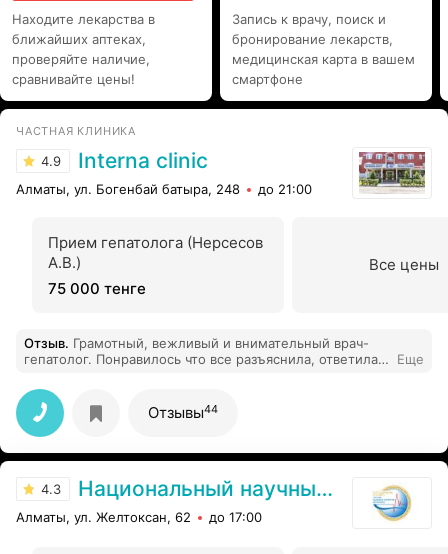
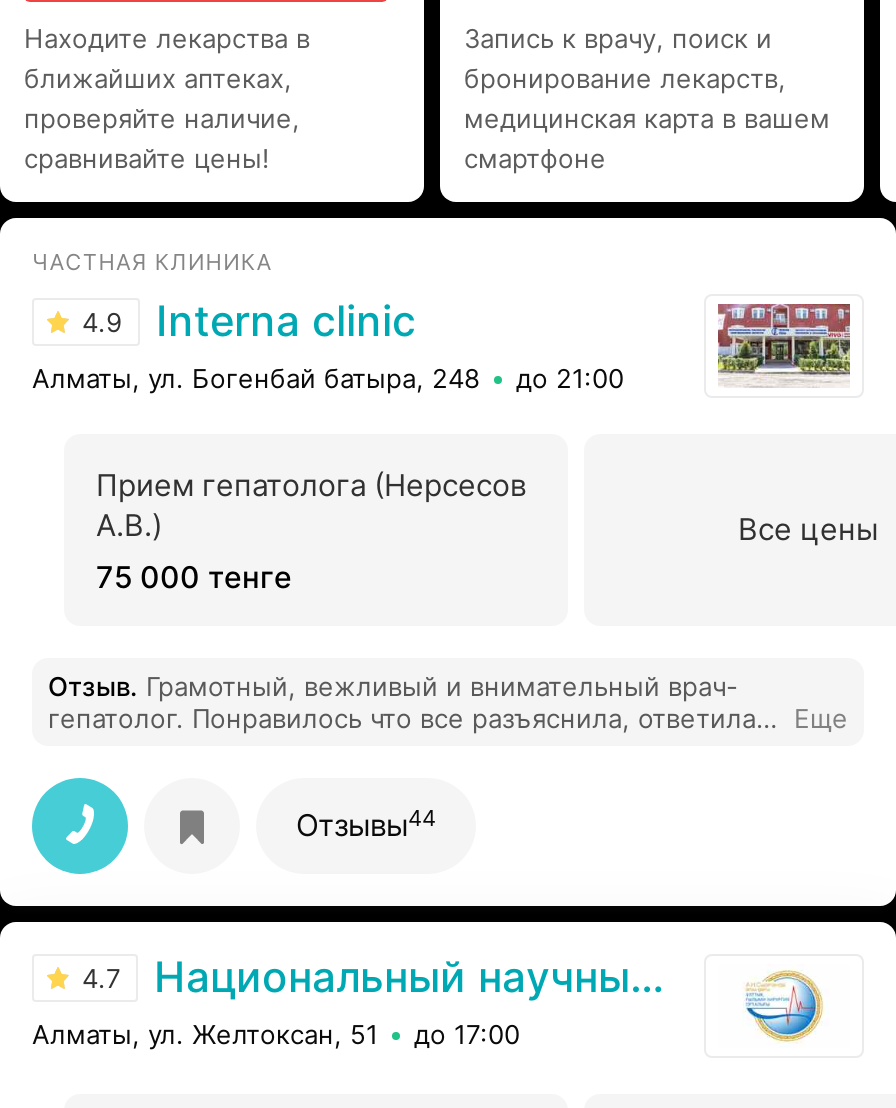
[41,481,61,497] 4.3 -> [82,962,120,994] 4.7
[16,509,191,525] Алматы, ул. Желтоксан, 62 -> [32,1018,378,1050] Алматы, ул. Желтоксан, 51

